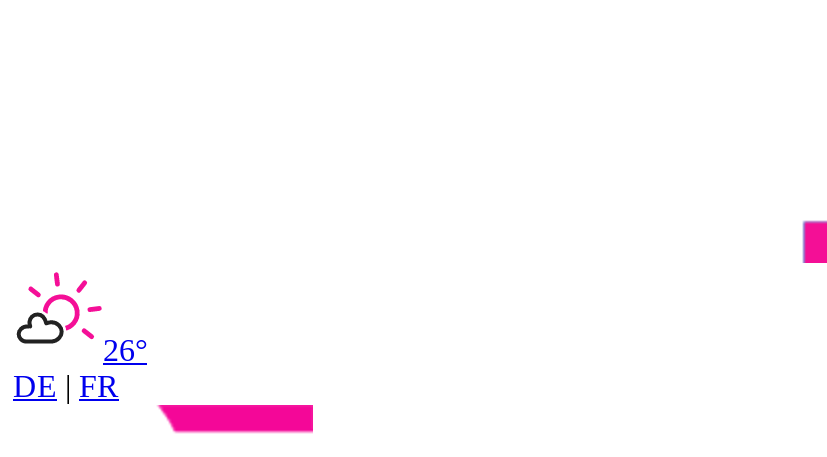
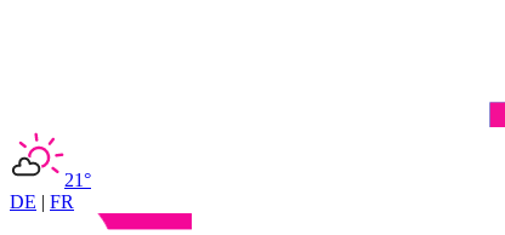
[103,333,147,367] 26° -> [64,170,91,190] 21°

